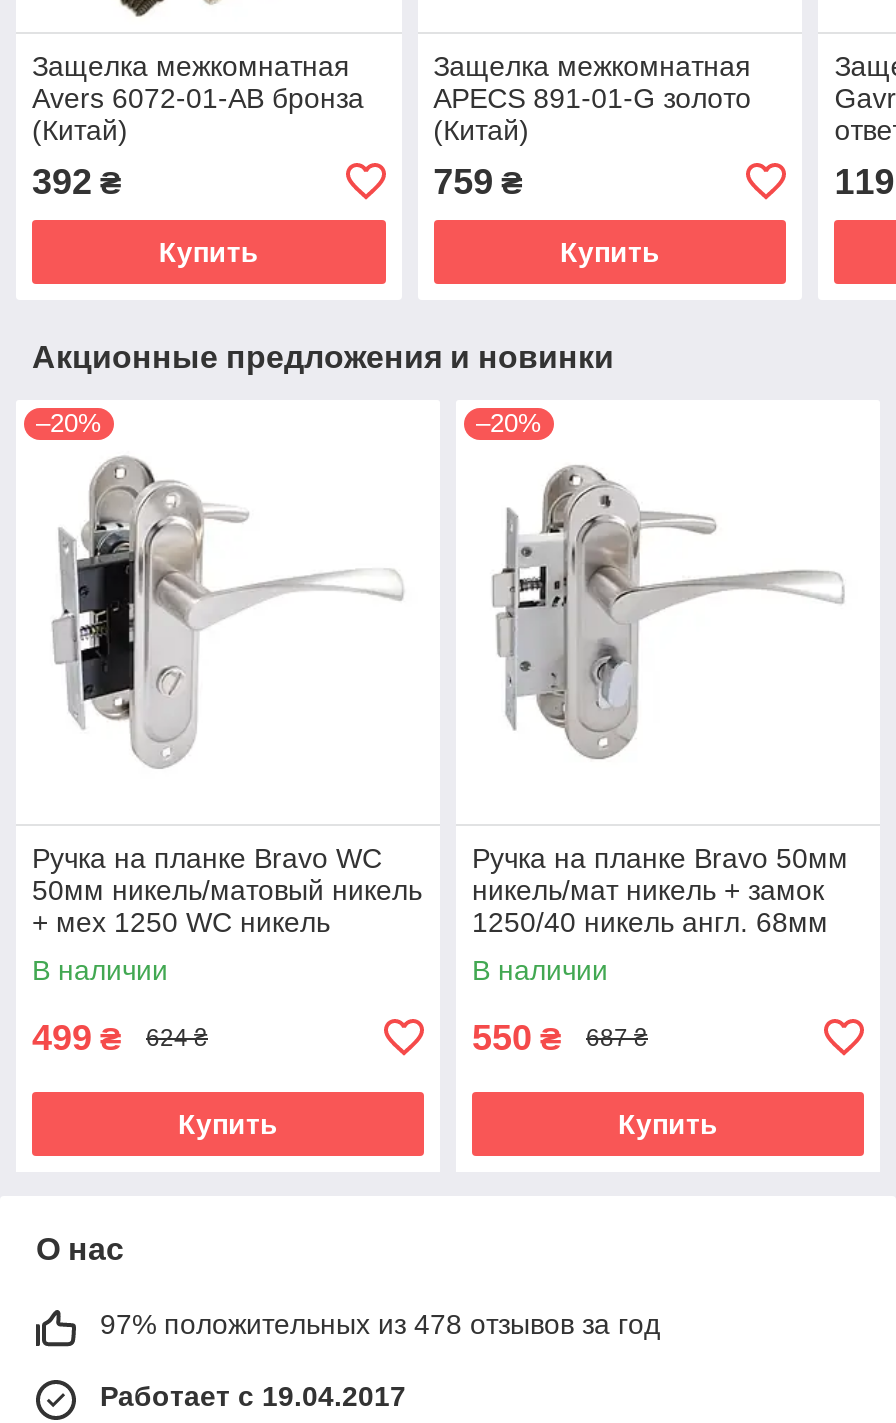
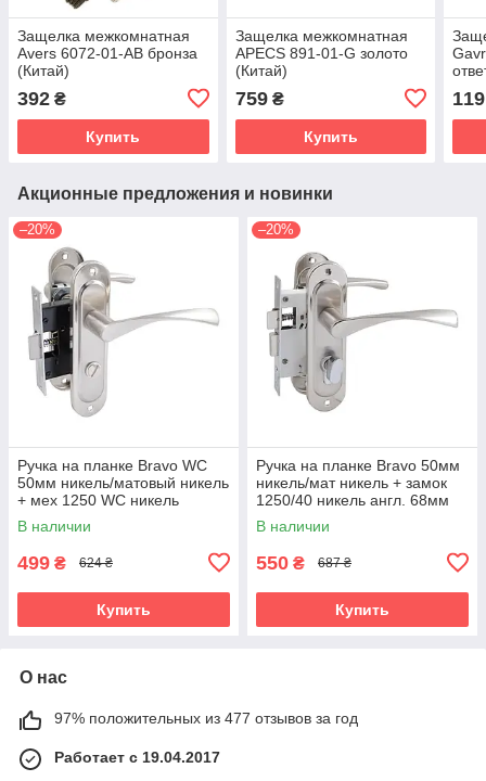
[100,1307,660,1339] 97% положительных из 478 отзывов за год -> [54,709,358,726] 97% положительных из 477 отзывов за год

